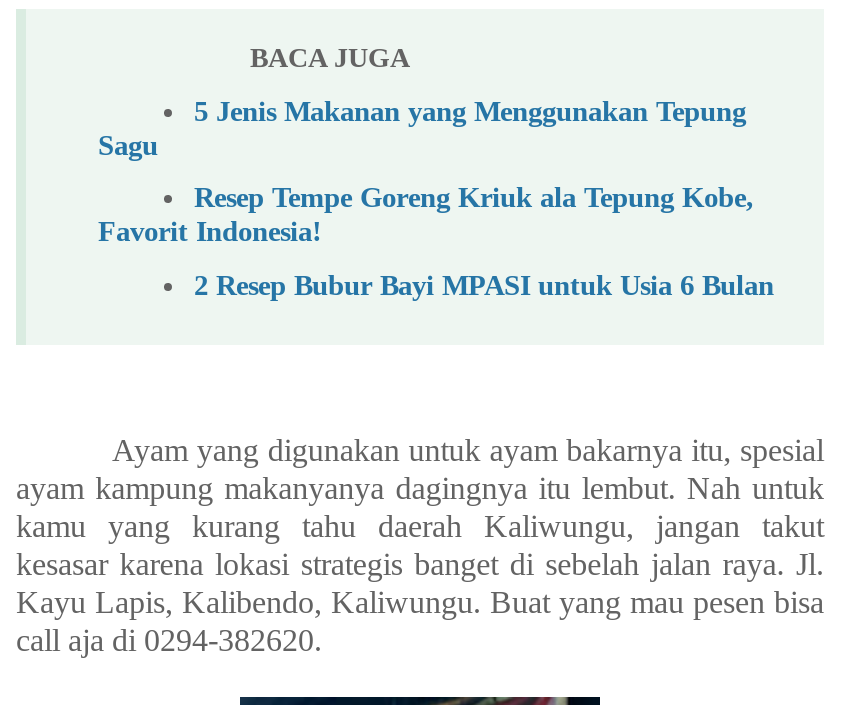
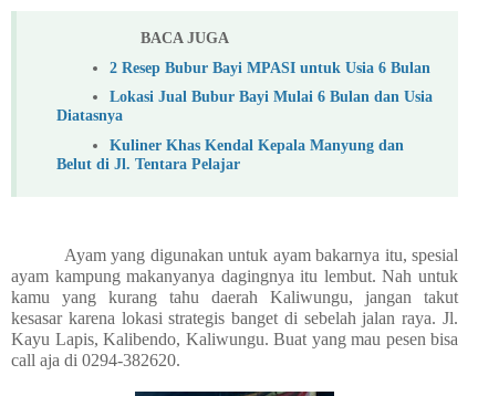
[98,94,754,247] 5 Jenis Makanan yang Menggunakan Tepung | Sagu | Resep Tempe Goreng Kriuk ala Tepung Kobe, | Favorit Indonesia! -> none
moved [194,269,774,301] -> [110,58,430,76]: 2 Resep Bubur Bayi MPASI untuk Usia 6 Bulan
none -> [56,88,433,172] Lokasi Jual Bubur Bayi Mulai 6 Bulan dan Usia | Diatasnya | Kuliner Khas Kendal Kepala Manyung dan | Belut di Jl. Tentara Pelajar

